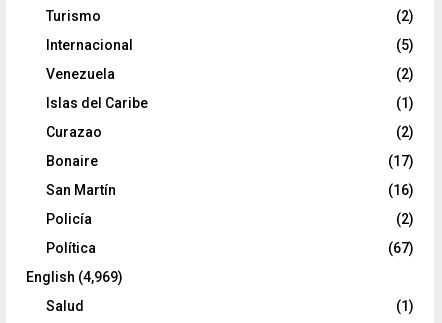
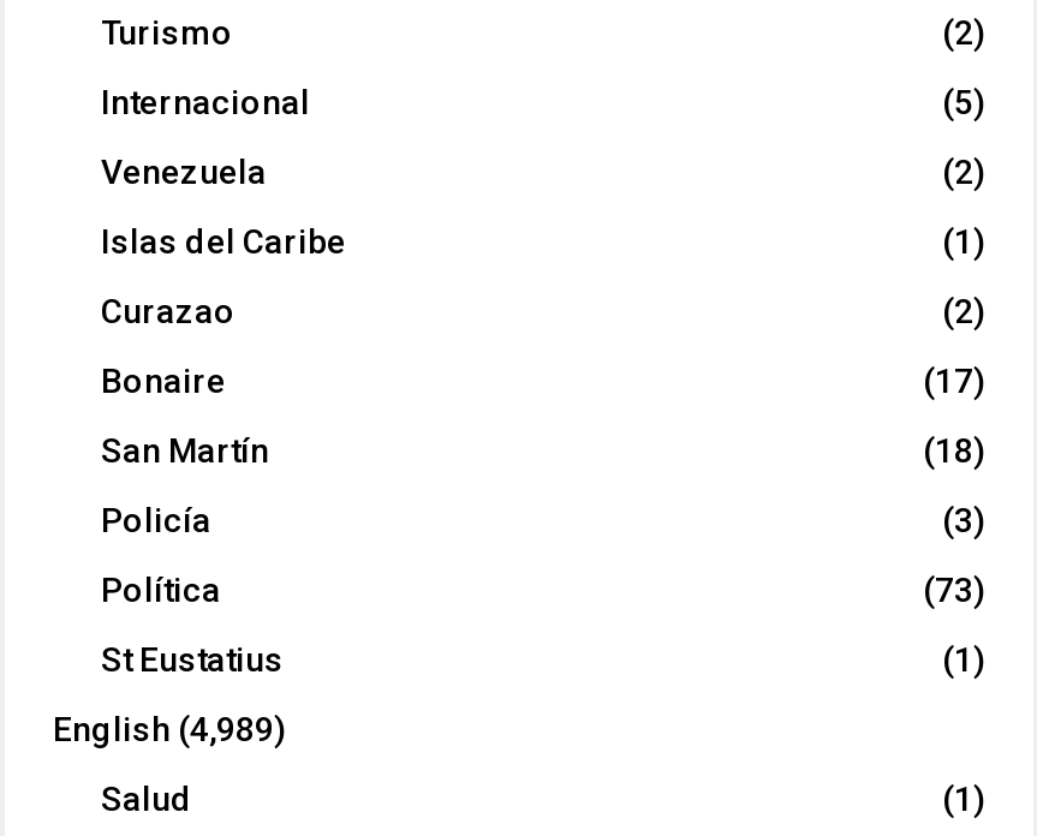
[388,182,414,198] (16) -> [923,432,985,470] (18)
[396,211,414,227] (2) -> [942,501,985,540] (3)
[26,240,414,285] (67) | English (4,969) -> [53,571,985,749] (73) | St Eustatius | (1) | English (4,989)

